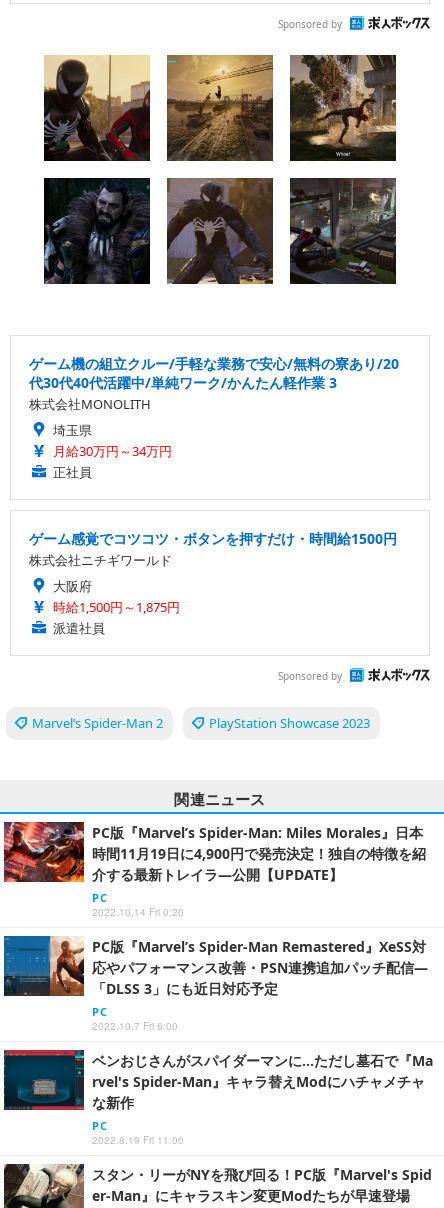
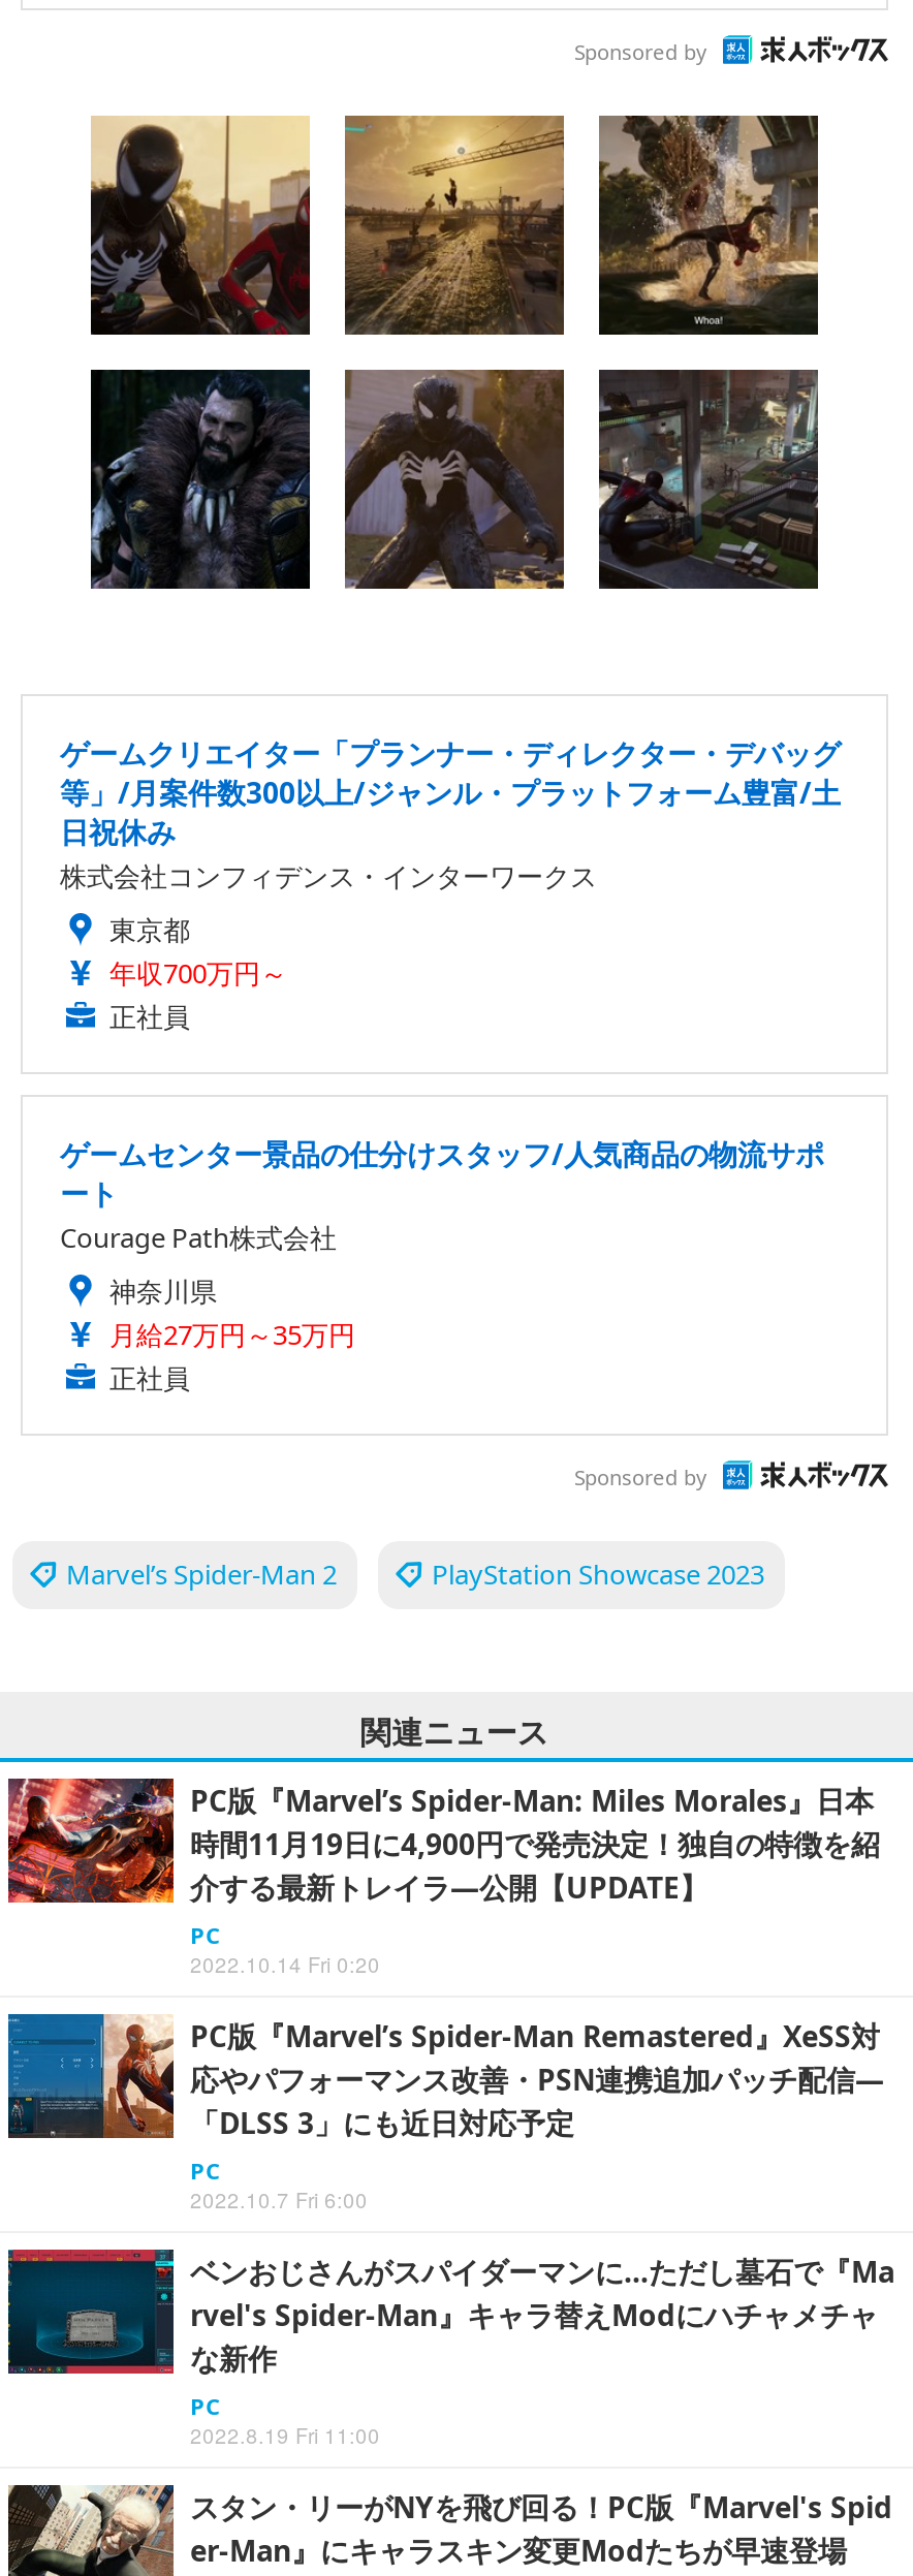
[29,354,399,460] ゲーム機の組立クルー/手軽な業務で安心/無料の寮あり/20 | 代30代40代活躍中/単純ワーク/かんたん軽作業 3 | 株式会社MONOLITH | 埼玉県 | 月給30万円～34万円 -> [60,734,841,992] ゲームクリエイター「プランナー・ディレクター・デバッグ | 等」/月案件数300以上/ジャンル・プラットフォーム豊富/土 | 日祝休み | 株式会社コンフィデンス・インターワークス | 東京都 | 年収700万円～
[29,529,397,637] ゲーム感覚でコツコツ・ボタンを押すだけ・時間給1500円 | 株式会社ニチギワールド | 大阪府 | 時給1,500円～1,875円 | 派遣社員 -> [60,1135,824,1397] ゲームセンター景品の仕分けスタッフ/人気商品の物流サポ | ート | Courage Path株式会社 | 神奈川県 | 月給27万円～35万円 | 正社員

